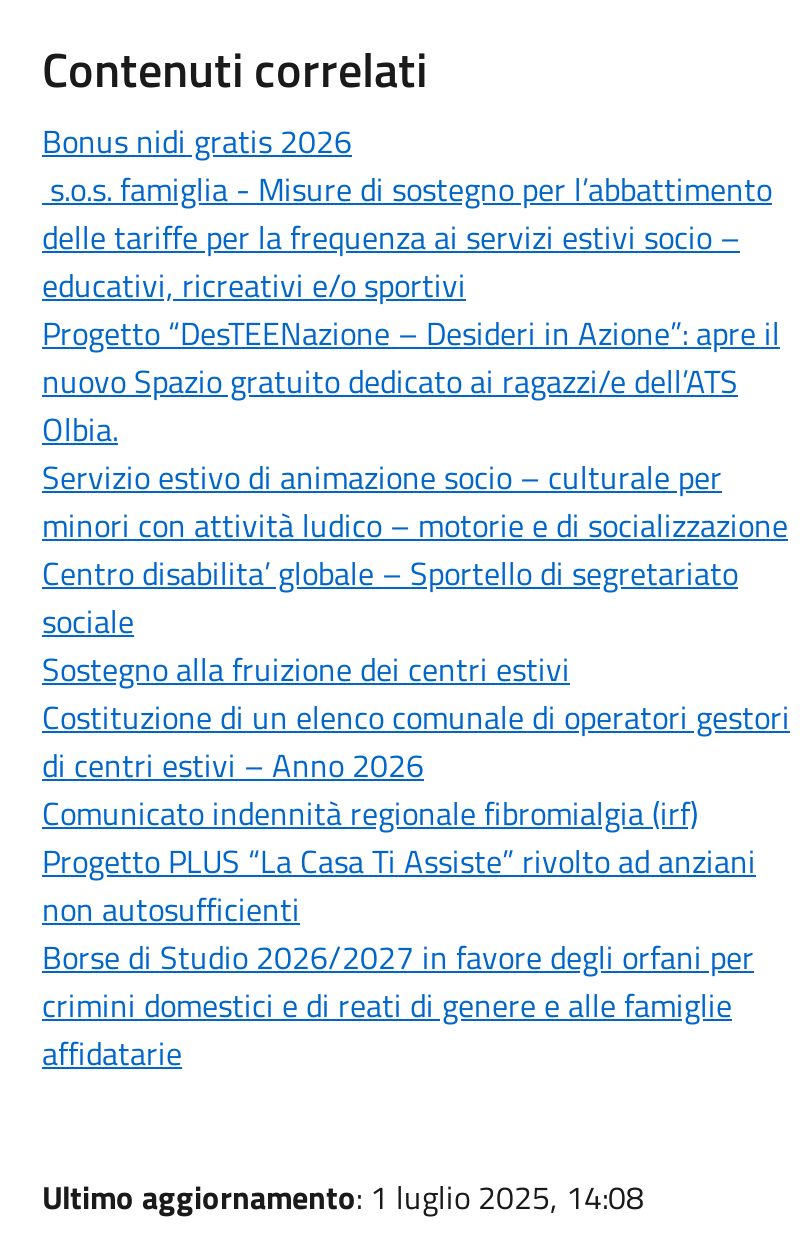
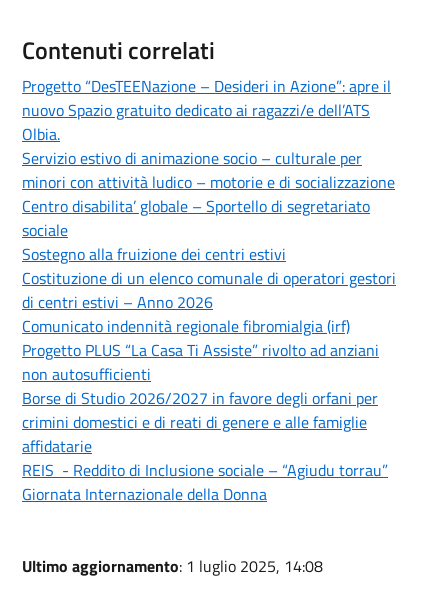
[42,118,772,310] Bonus nidi gratis 2026 | s.o.s. famiglia - Misure di sostegno per l’abbattimento | delle tariffe per la frequenza ai servizi estivi socio – | educativi, ricreativi e/o sportivi -> none
moved [42,310,790,1078] -> [22,74,396,458]: Progetto “DesTEENazione – Desideri in Azione”: apre il | nuovo Spazio gratuito dedicato ai ragazzi/e dell’ATS | Olbia. | ... | crimini domestici e di reati di genere e alle famiglie | affidatarie
none -> [22,458,388,506] REIS - Reddito di Inclusione sociale – “Agiudu torrau” | Giornata Internazionale della Donna

